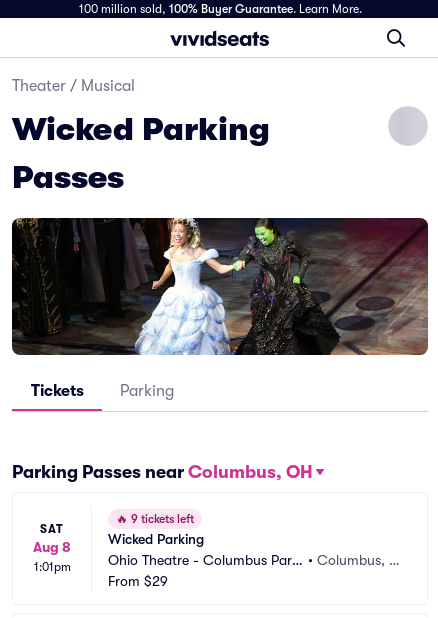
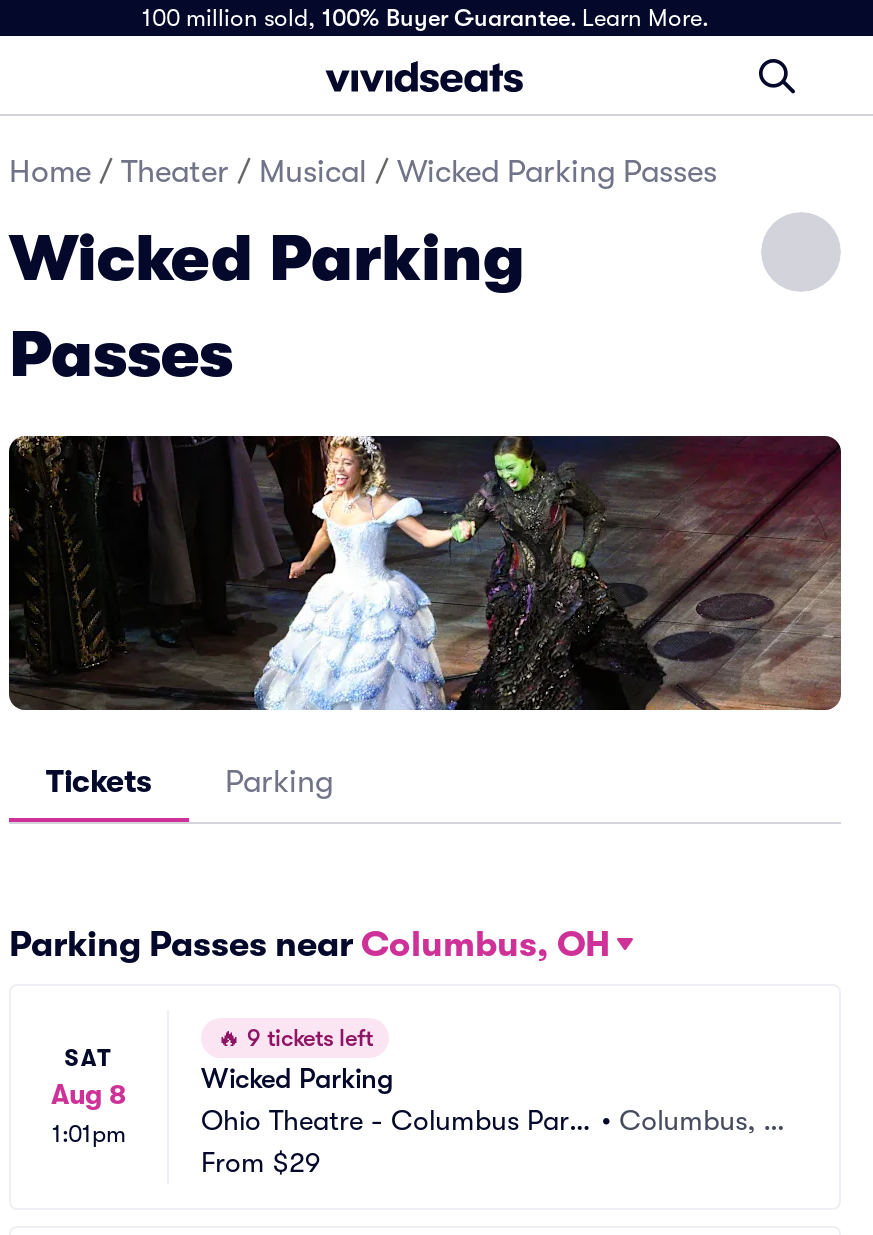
[12,77,135,95] Theater / Musical -> [9,154,717,190] Home / Theater / Musical / Wicked Parking Passes

